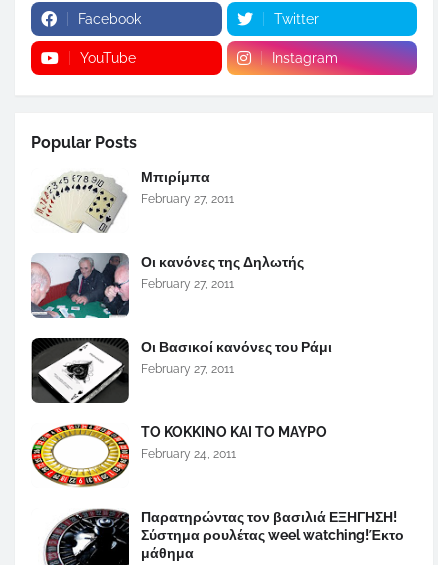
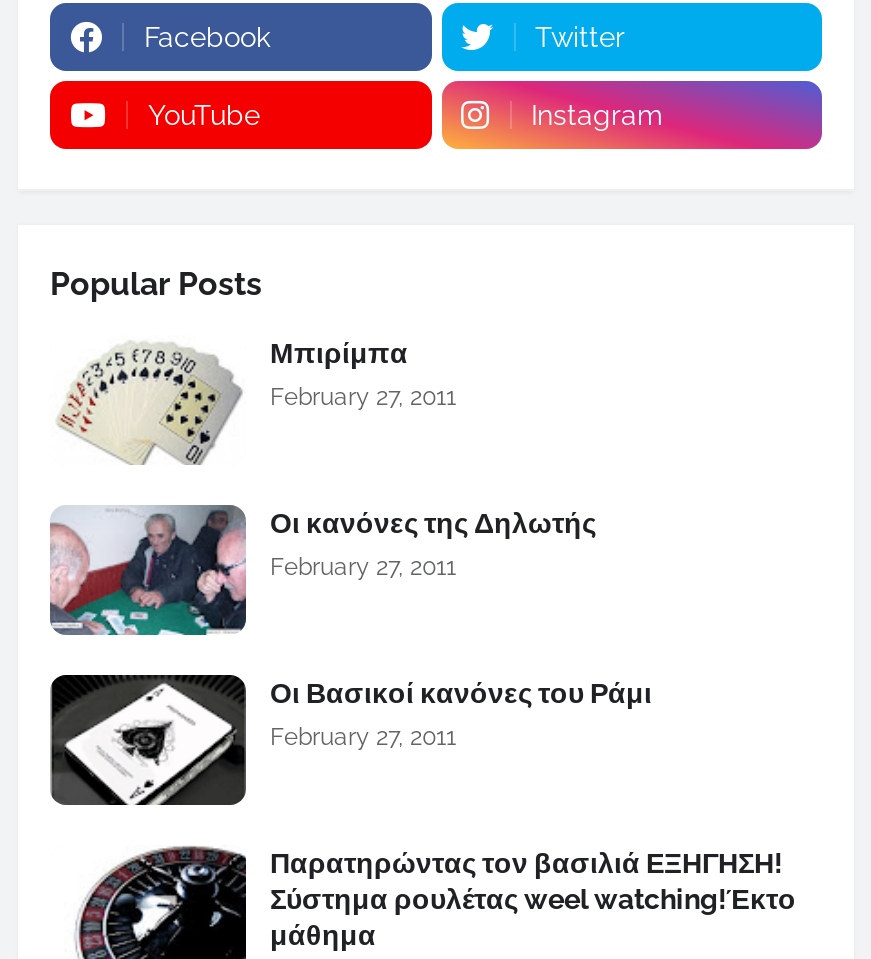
[31,423,327,488] [image] | TO KOKKINO KAI TO MAYPO | February 24, 2011 -> none

